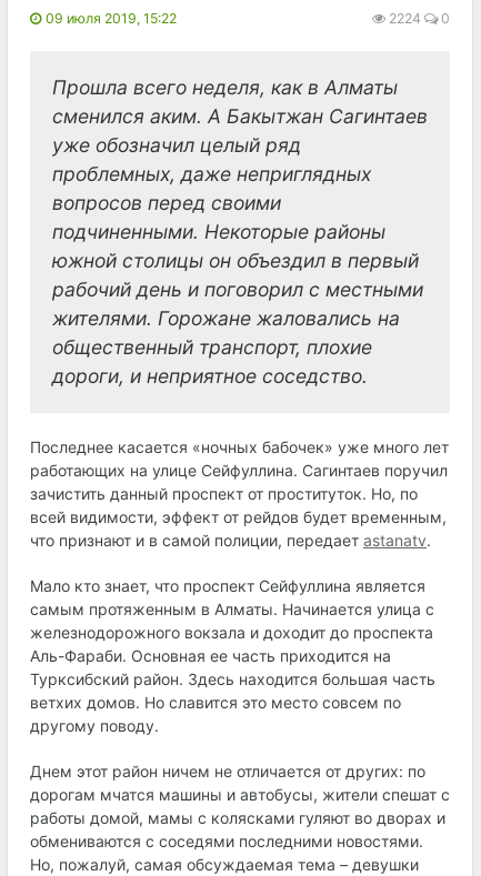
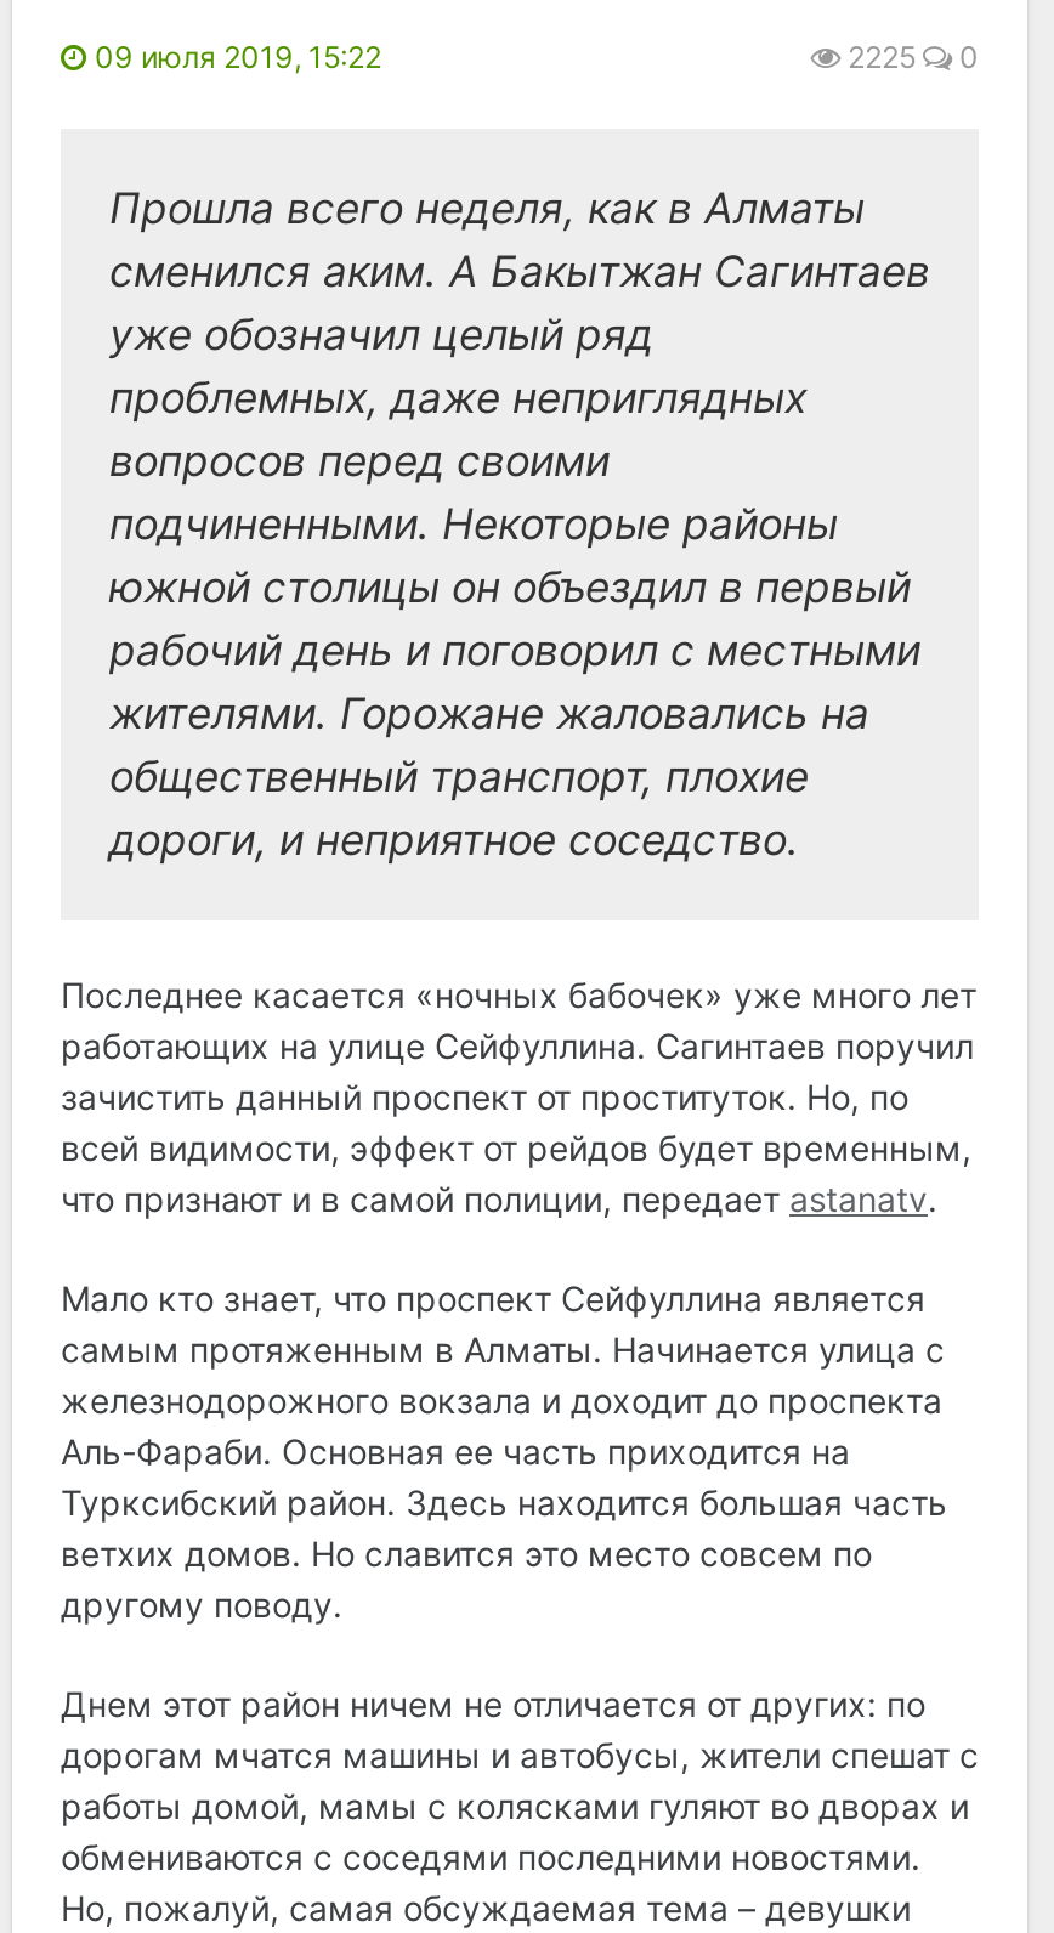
[385,10,450,27] 2224 0 -> [840,39,979,76] 2225 0

